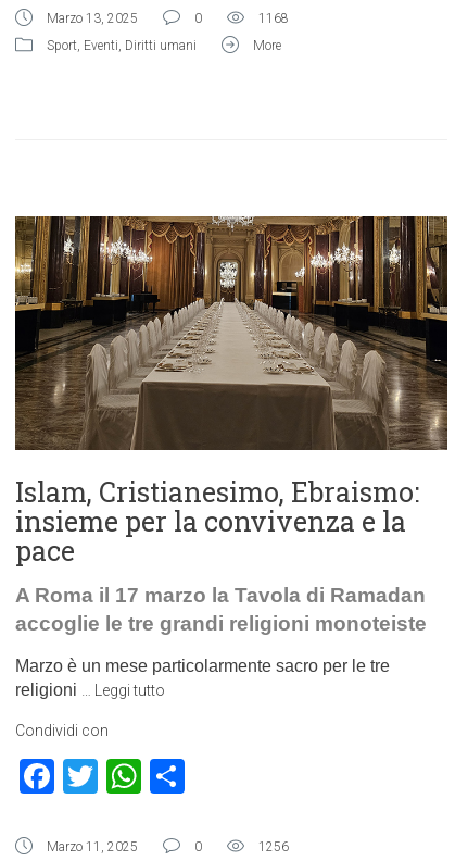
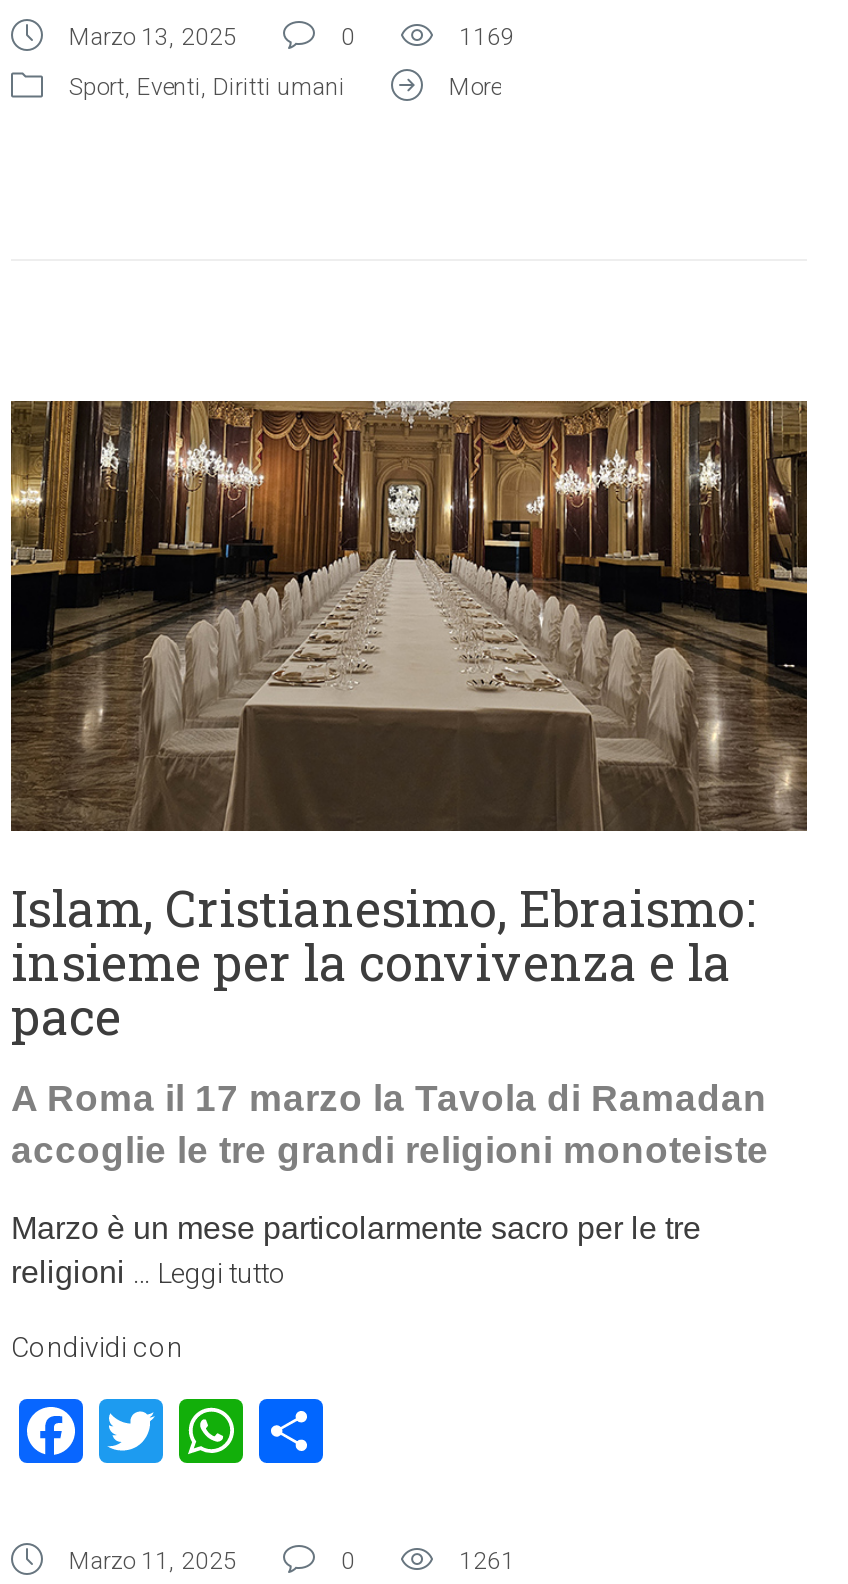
[258,11,289,26] 1168 -> [459,23,515,51] 1169
[258,839,289,854] 1256 -> [459,1547,515,1575] 1261

